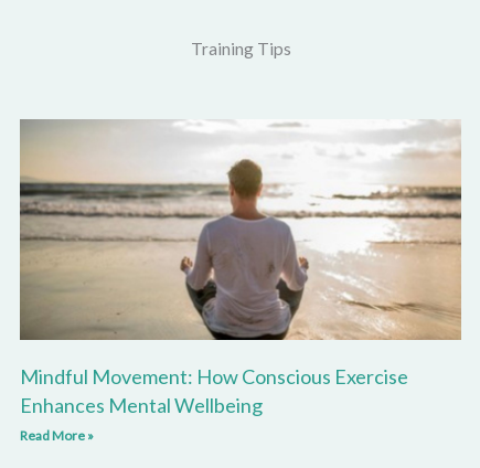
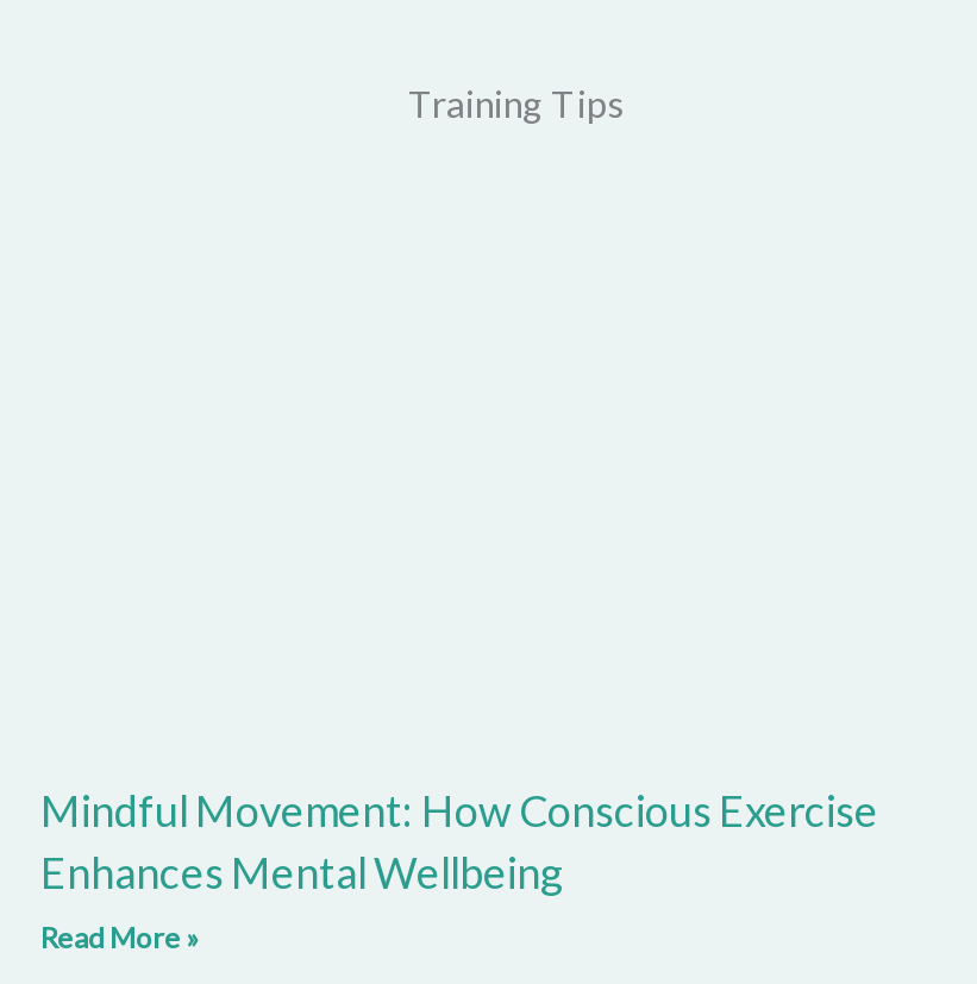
[19,118,462,341] [image] -> none

